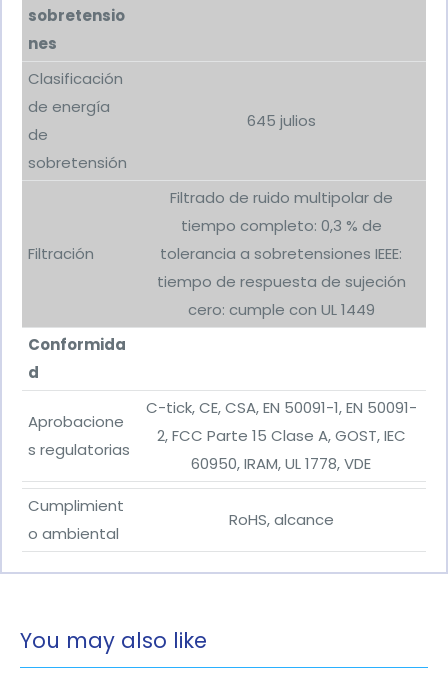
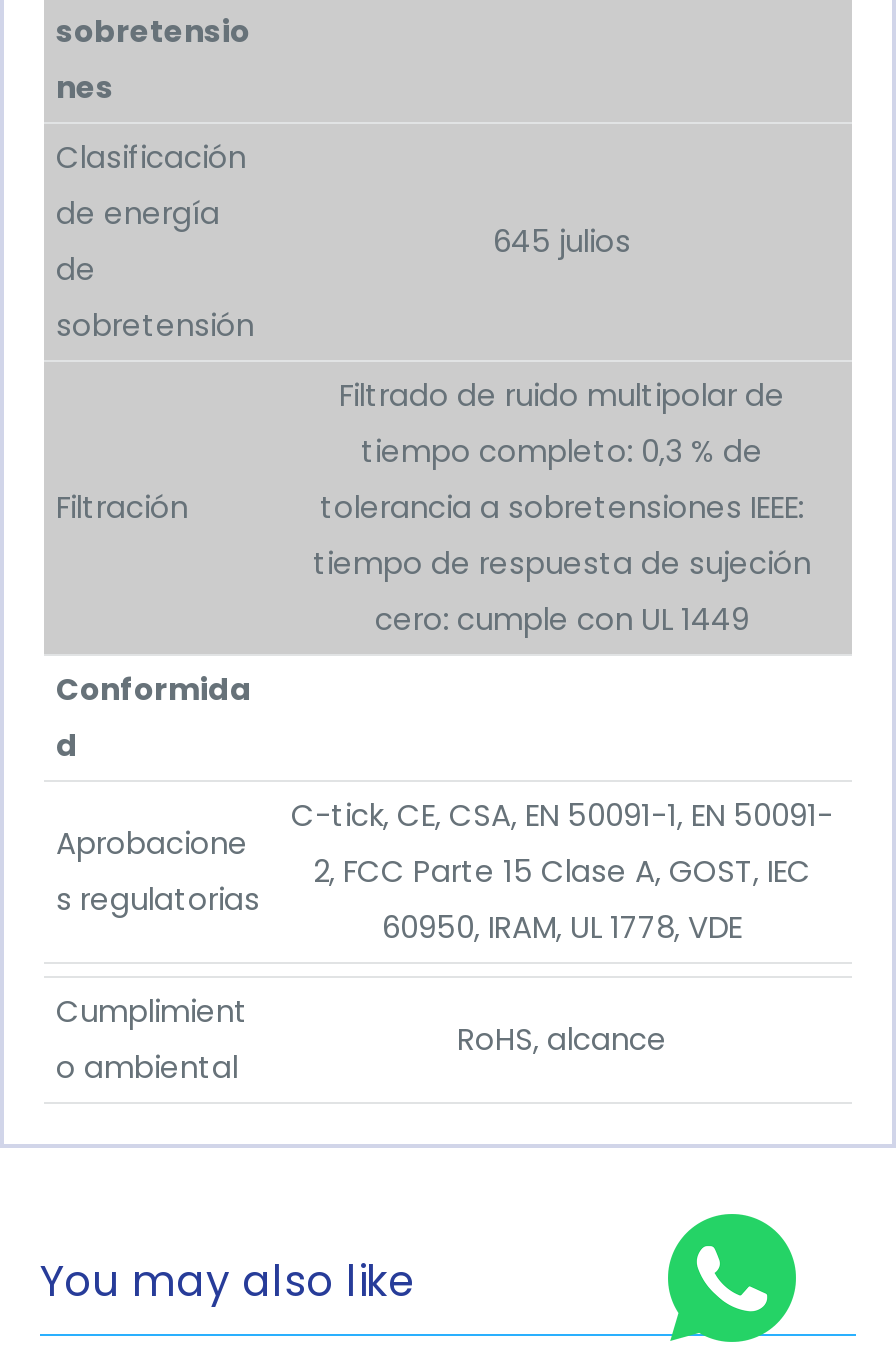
none -> [666,1212,798,1344] [image]

